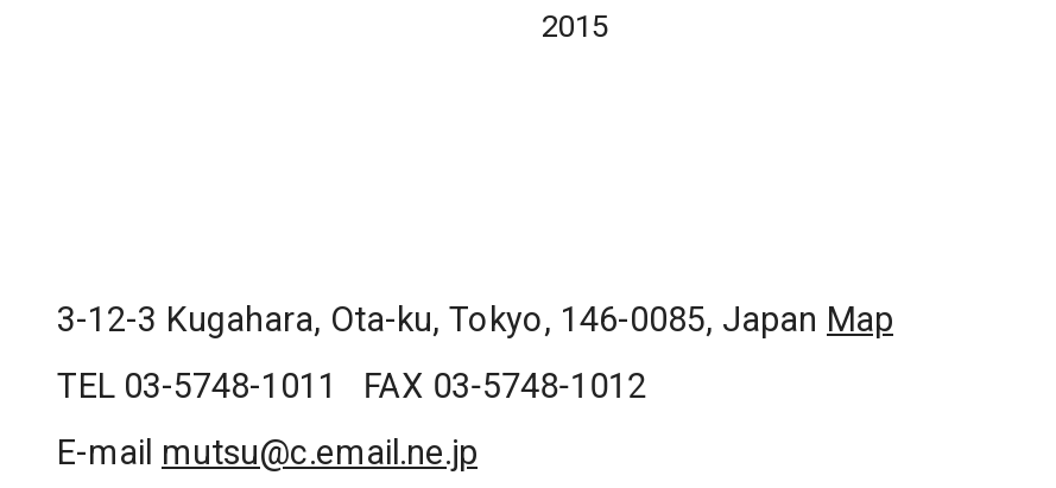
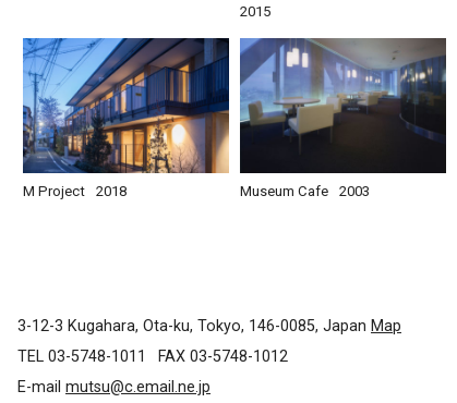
none -> [22,37,369,199] [image] | M Project | 2018 | Museum Cafe | 2003
none -> [239,37,447,174] [image]

